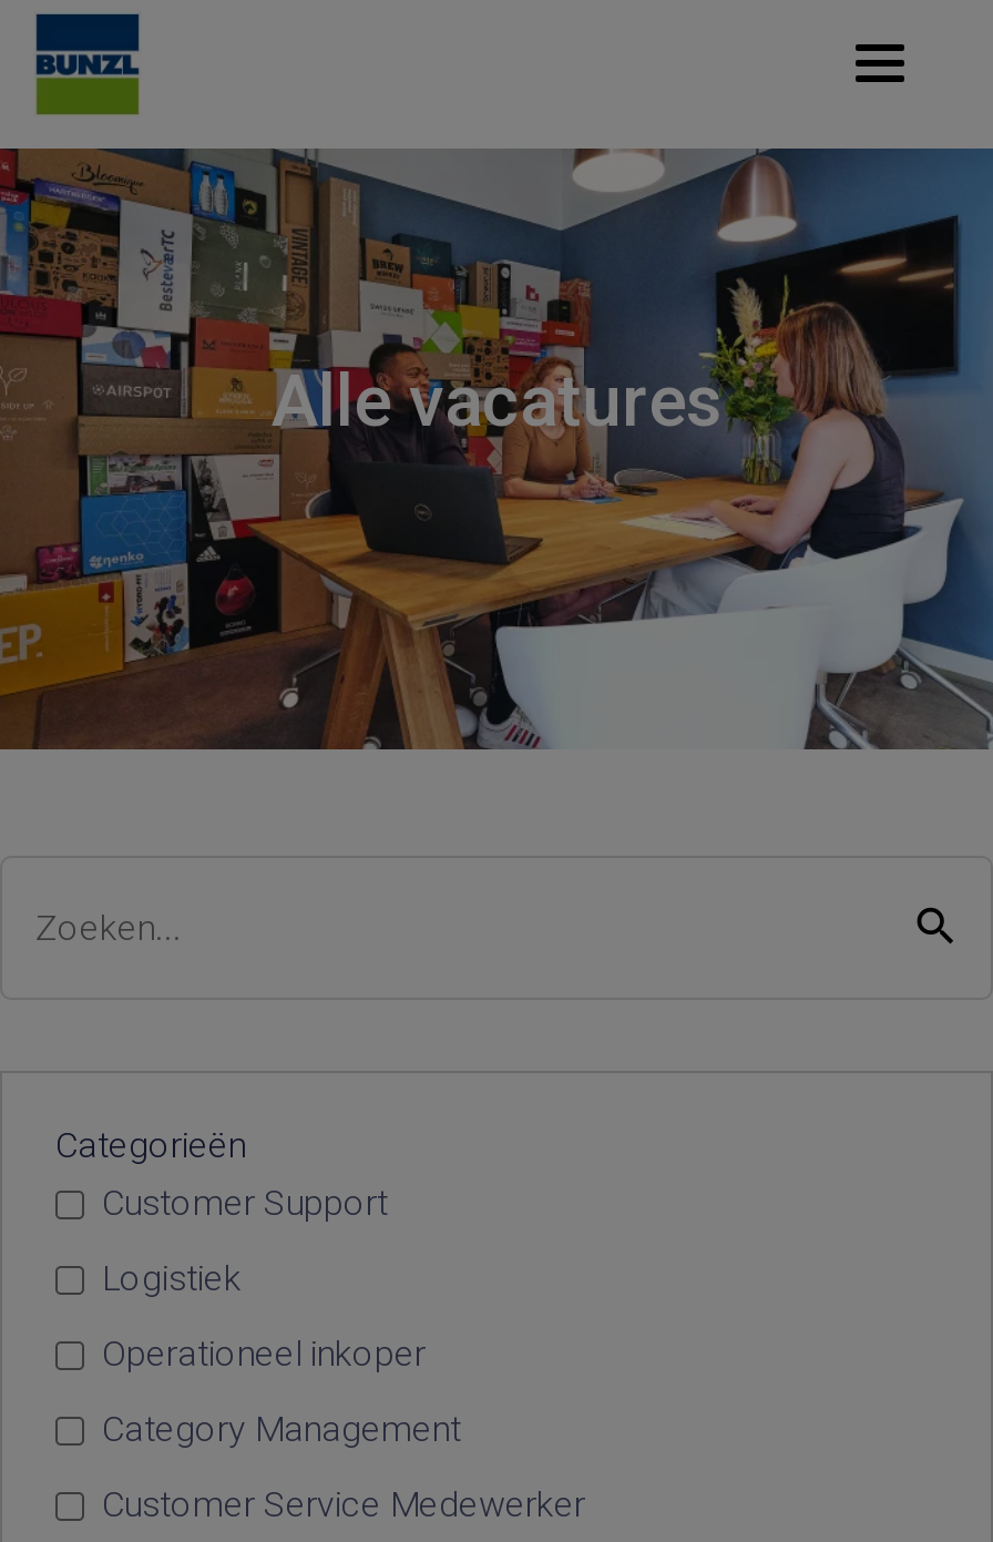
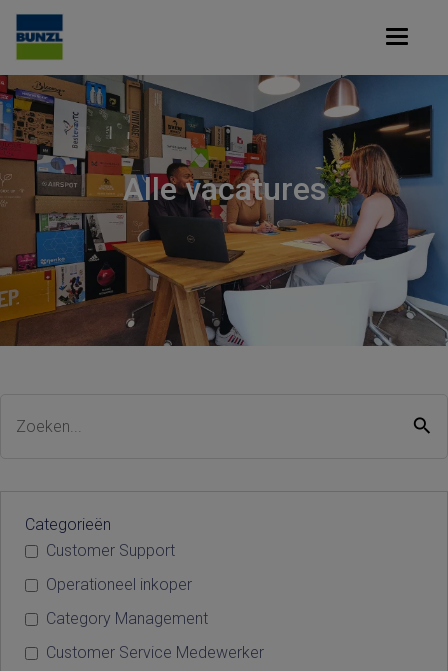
[102,1257,242,1299] Logistiek -> none

